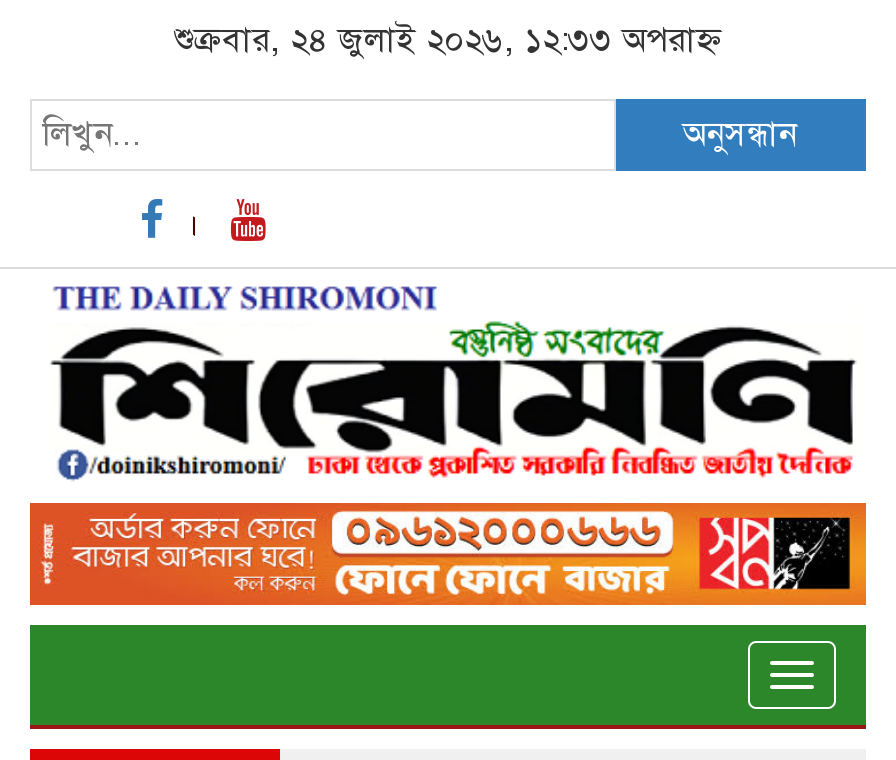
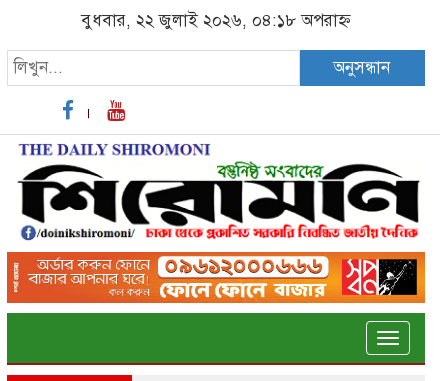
[174,19,722,61] শুক্রবার, ২৪ জুলাই ২০২৬, ১২:৩৩ অপরাহ্ন -> [81,10,351,31] বুধবার, ২২ জুলাই ২০২৬, ০৪:১৮ অপরাহ্ন

